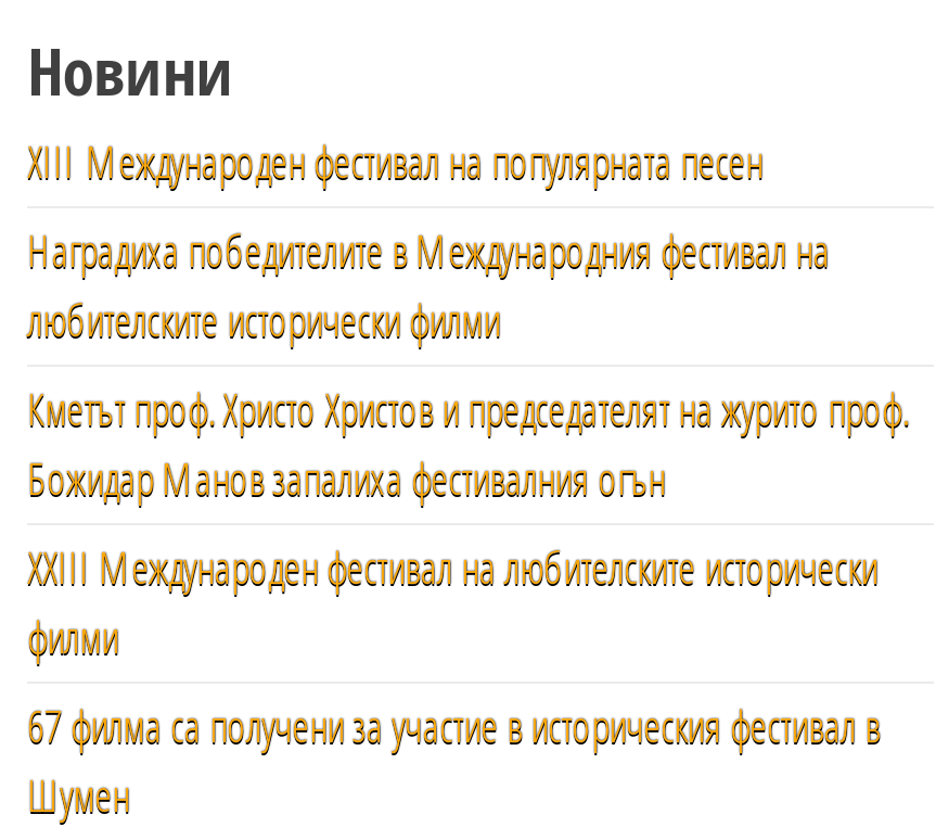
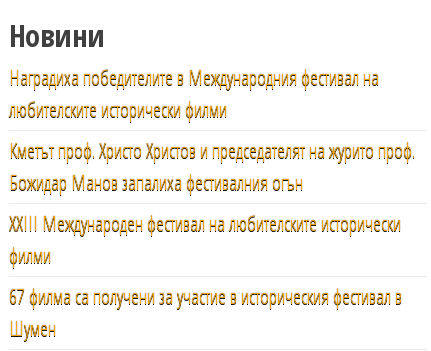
[27,132,762,191] XIII Международен фестивал на популярната песен -> none

